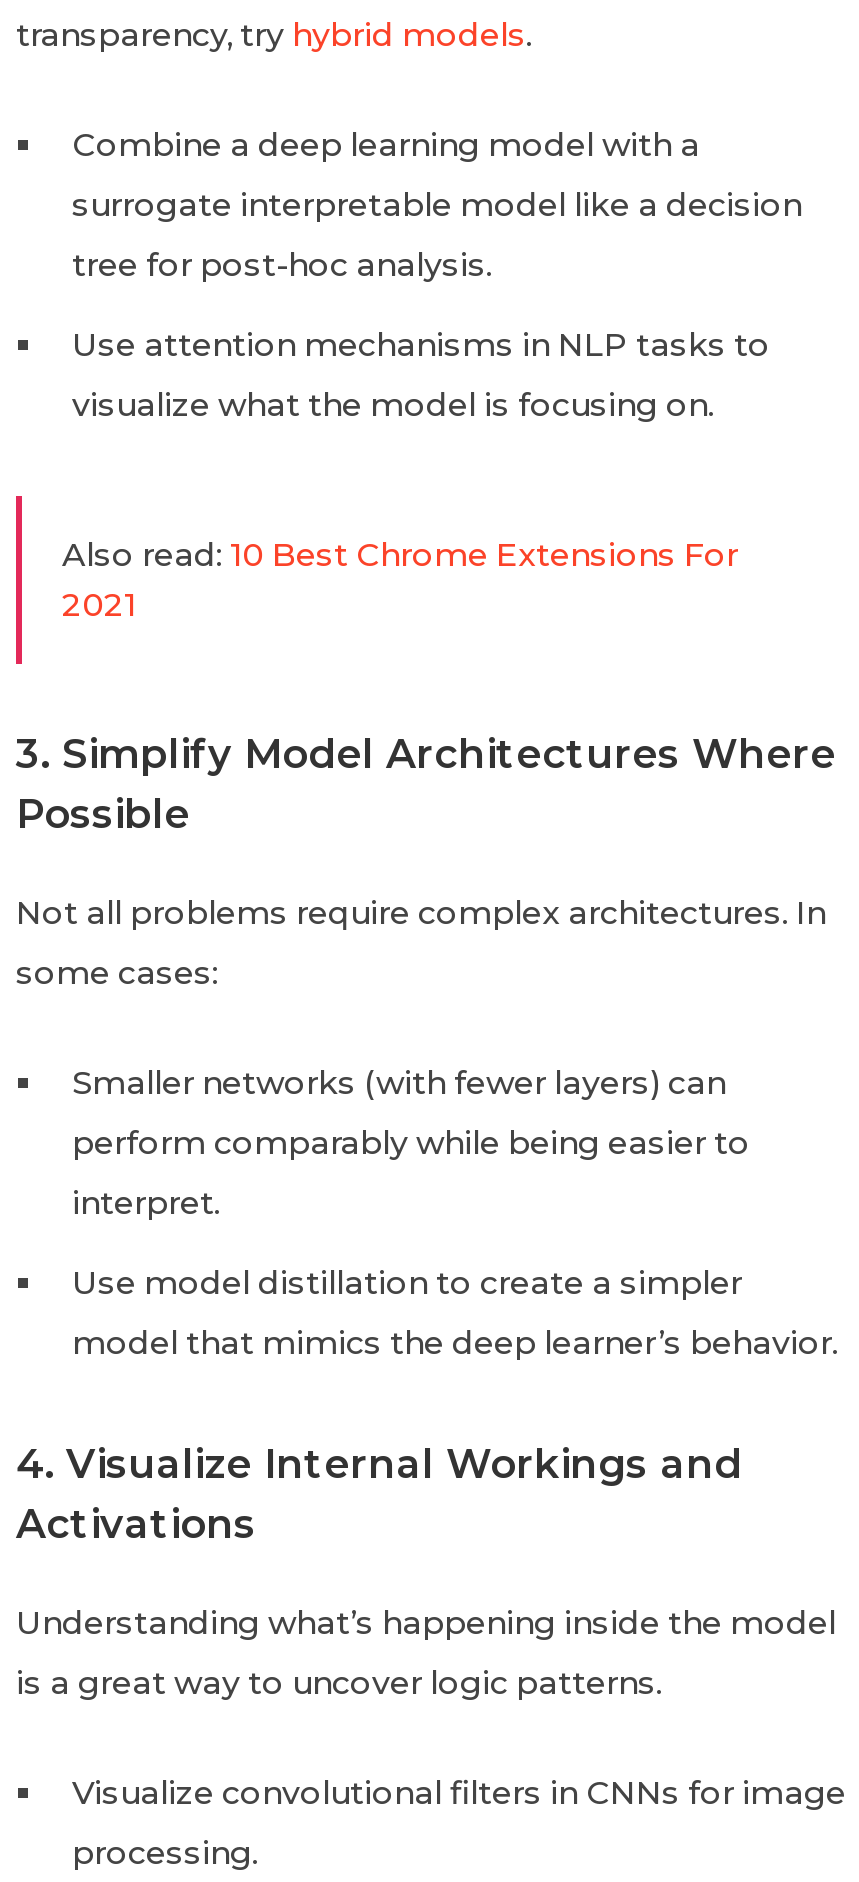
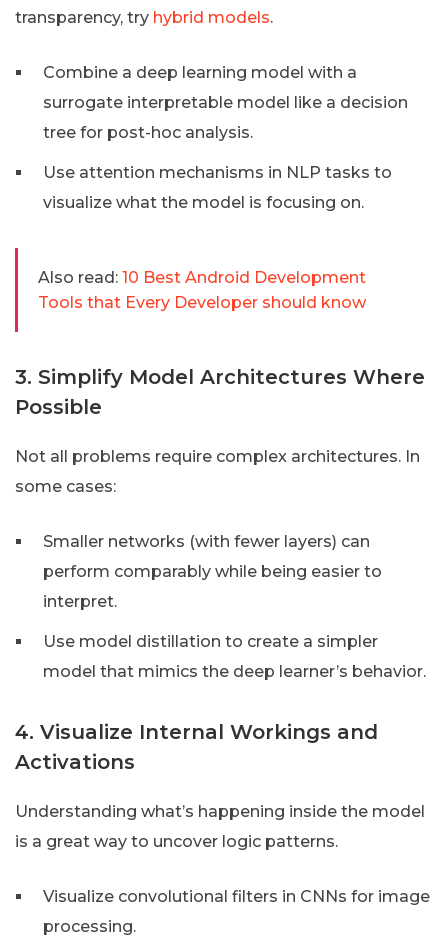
[62,536,738,624] Also read: 10 Best Chrome Extensions For | 2021 -> [38,268,366,312] Also read: 10 Best Android Development | Tools that Every Developer should know

